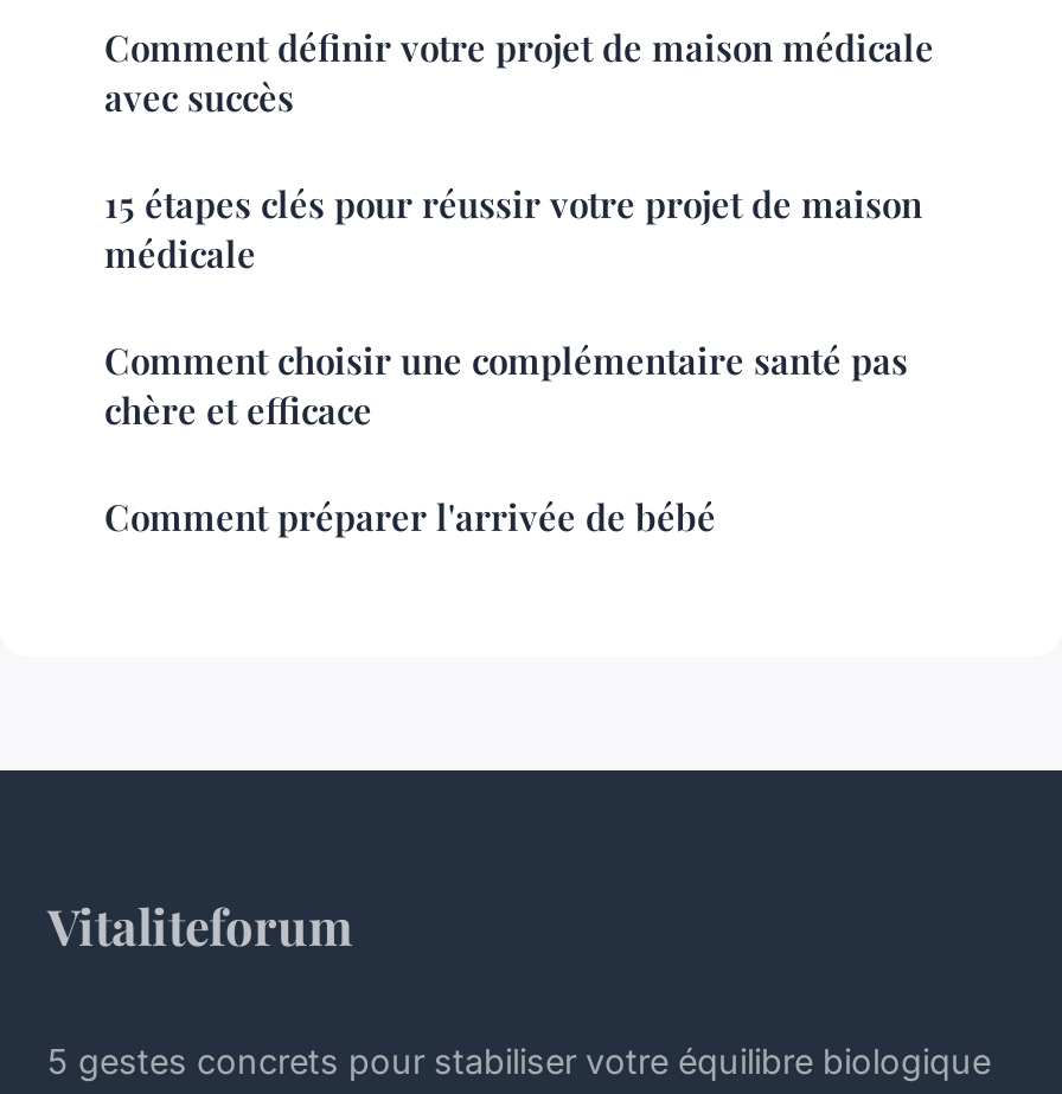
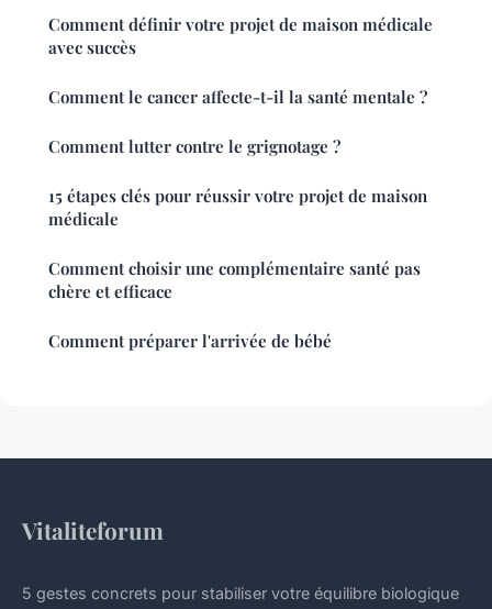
none -> [48,86,427,158] Comment le cancer affecte-t-il la santé mentale ? | Comment lutter contre le grignotage ?

